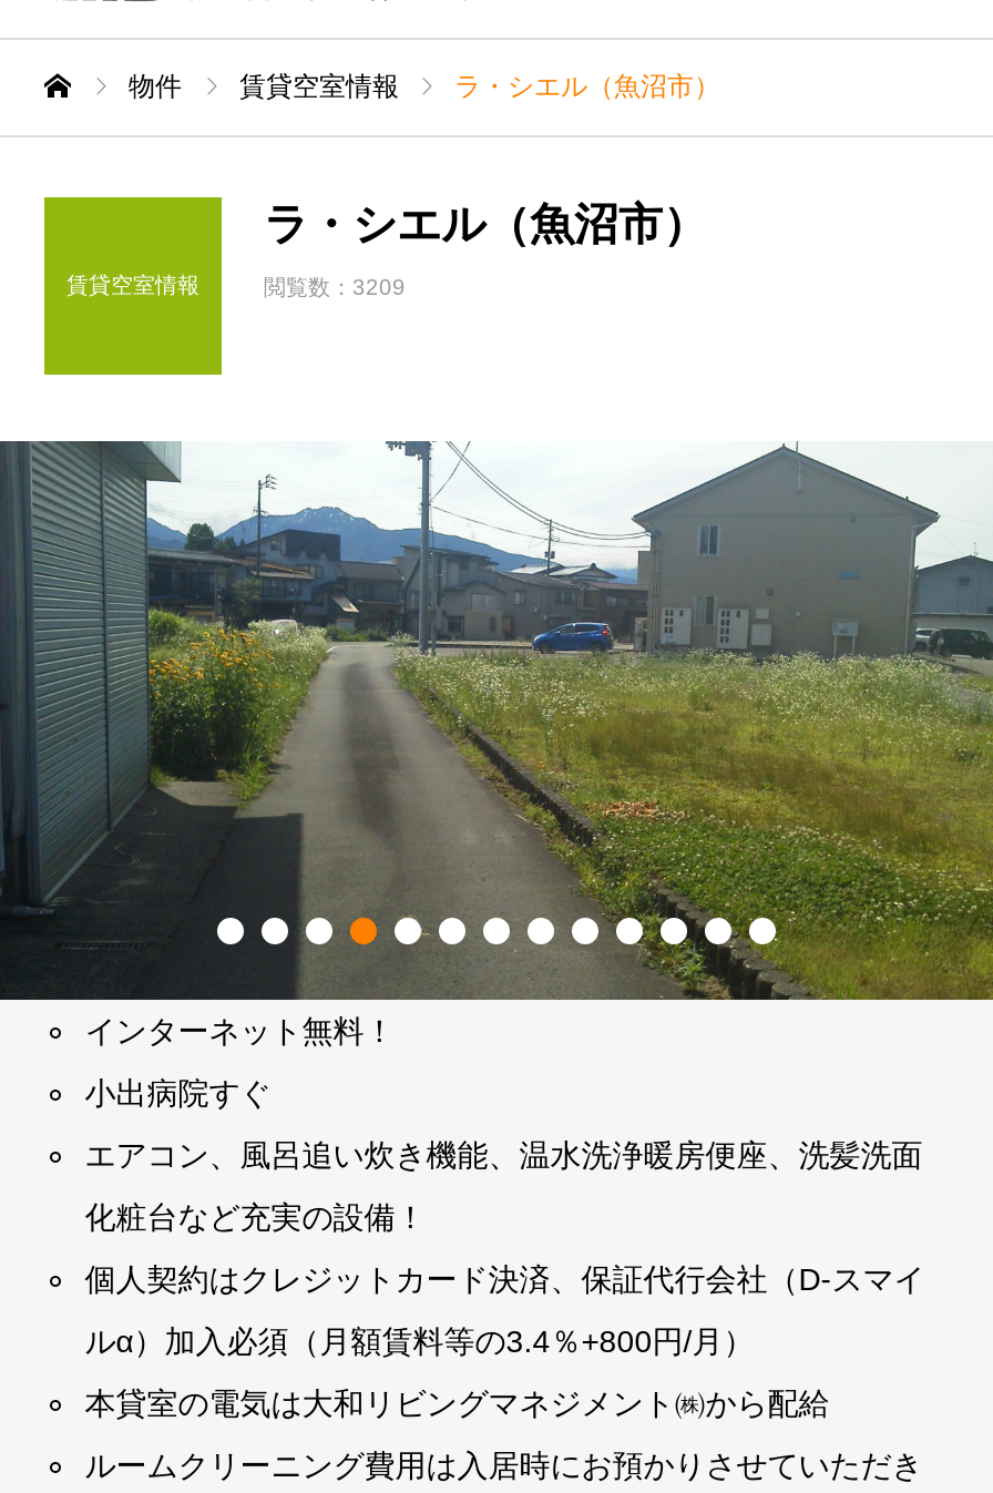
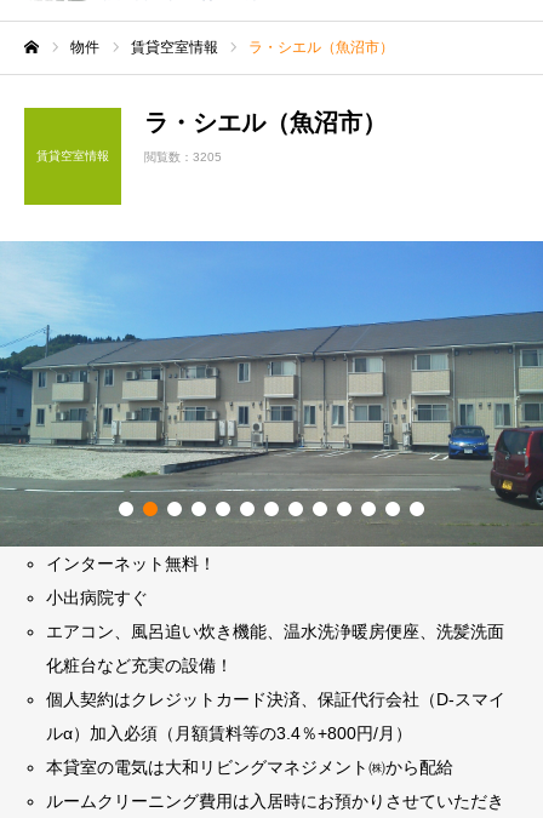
[264,275,406,299] 閲覧数：3209 -> [144,150,222,164] 閲覧数：3205
[7,439,986,1000] [image] -> [4,240,539,547] [image]

